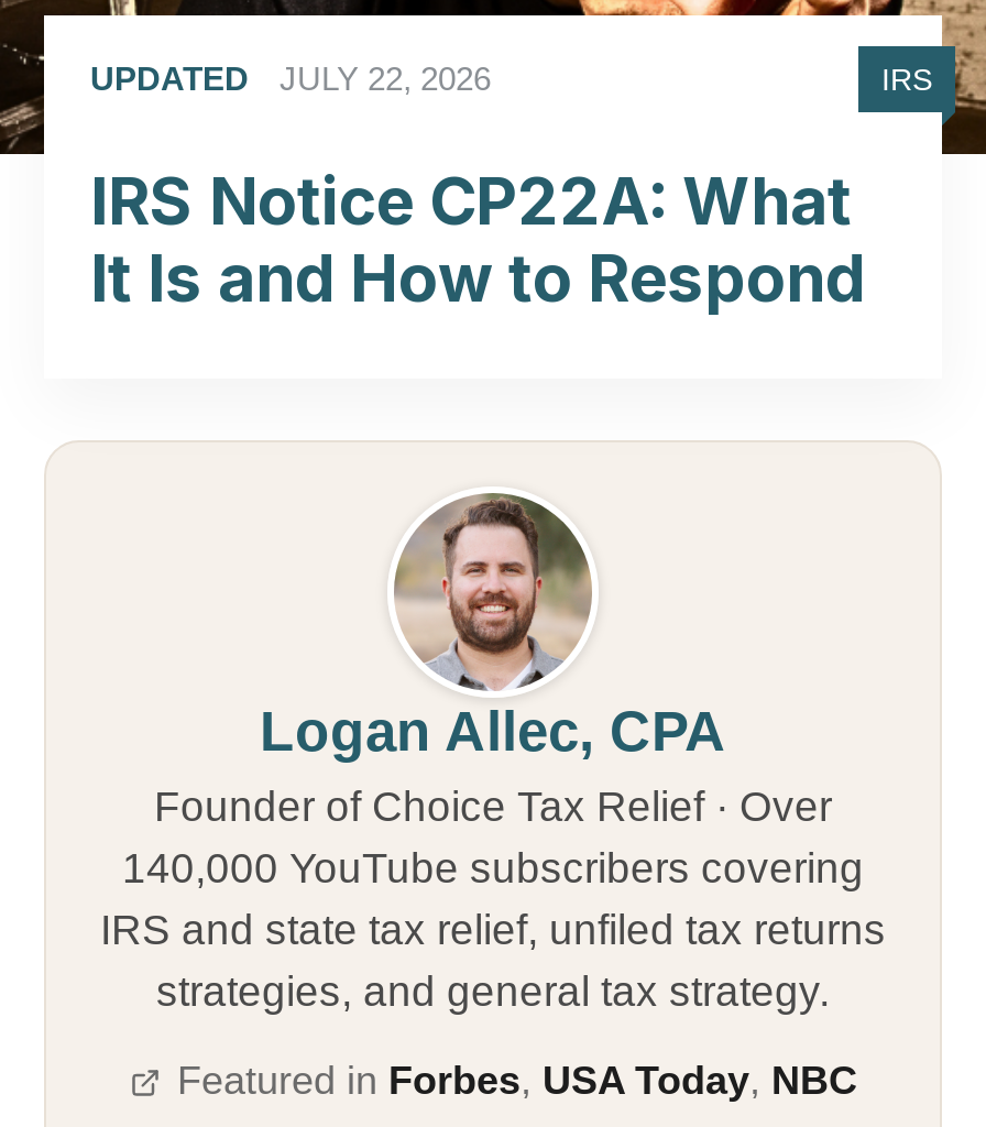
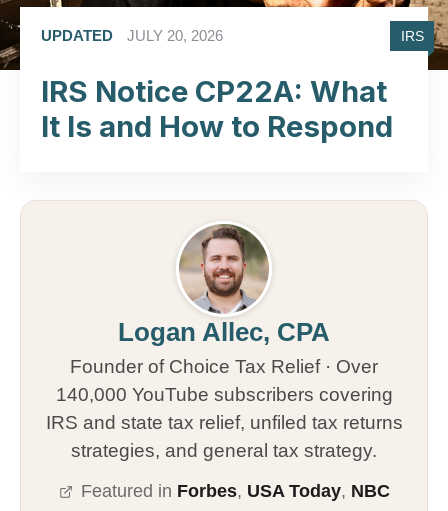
[90,58,491,96] UPDATED JULY 22, 2026 -> [41,26,223,43] UPDATED JULY 20, 2026

